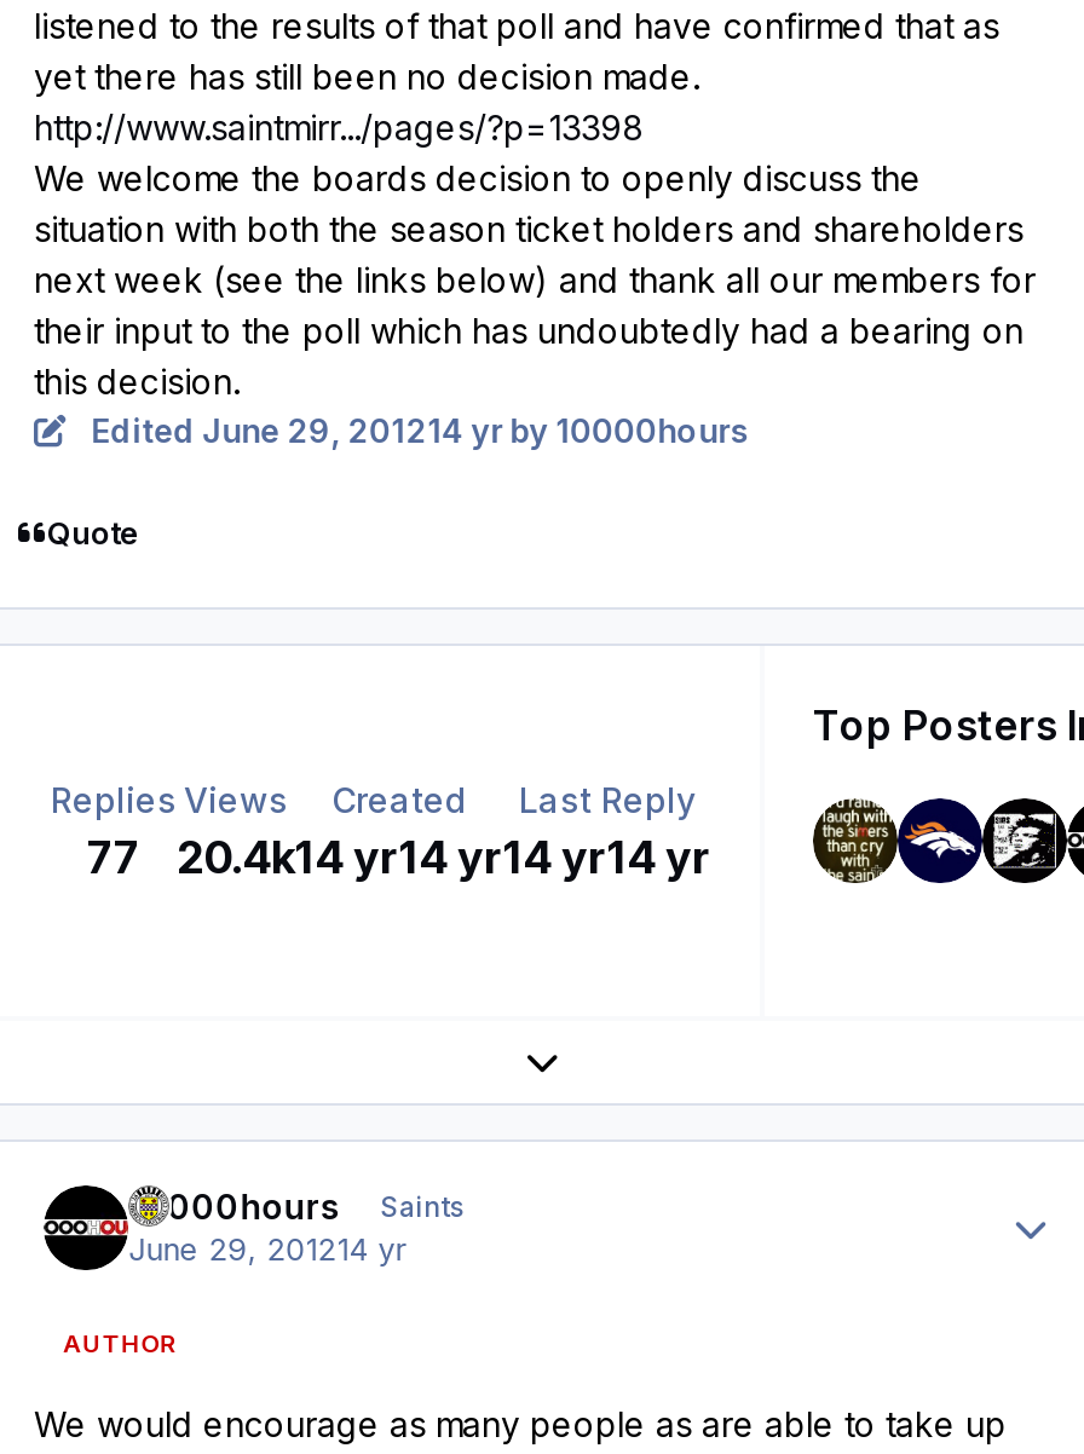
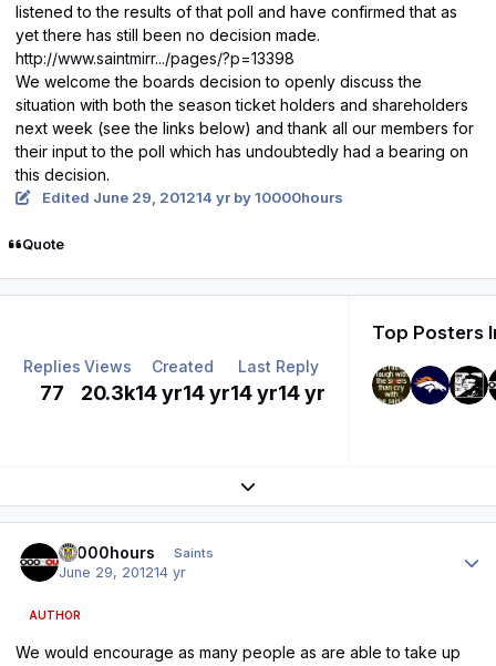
[87,830,711,883] 77 20.4k 14 yr14 yr 14 yr14 yr -> [40,380,325,404] 77 20.3k 14 yr14 yr 14 yr14 yr

